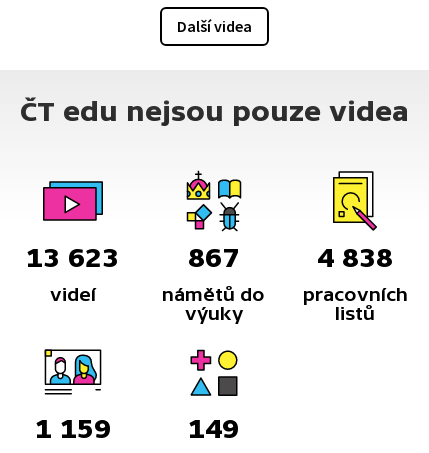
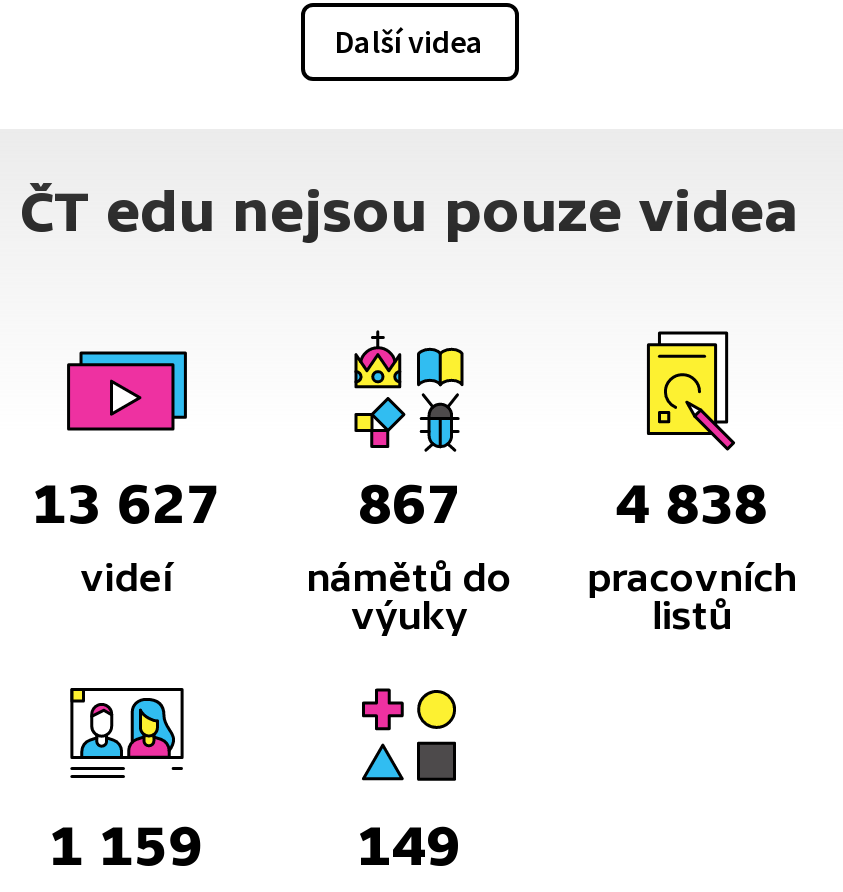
[26,241,119,273] 13 623 -> [33,471,219,535] 13 627

